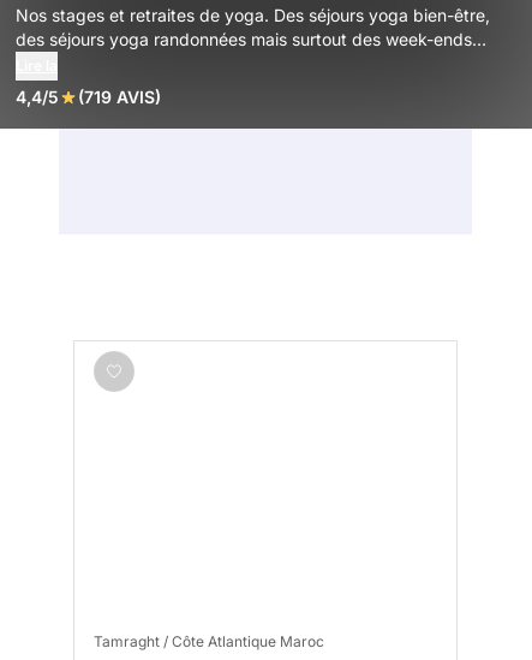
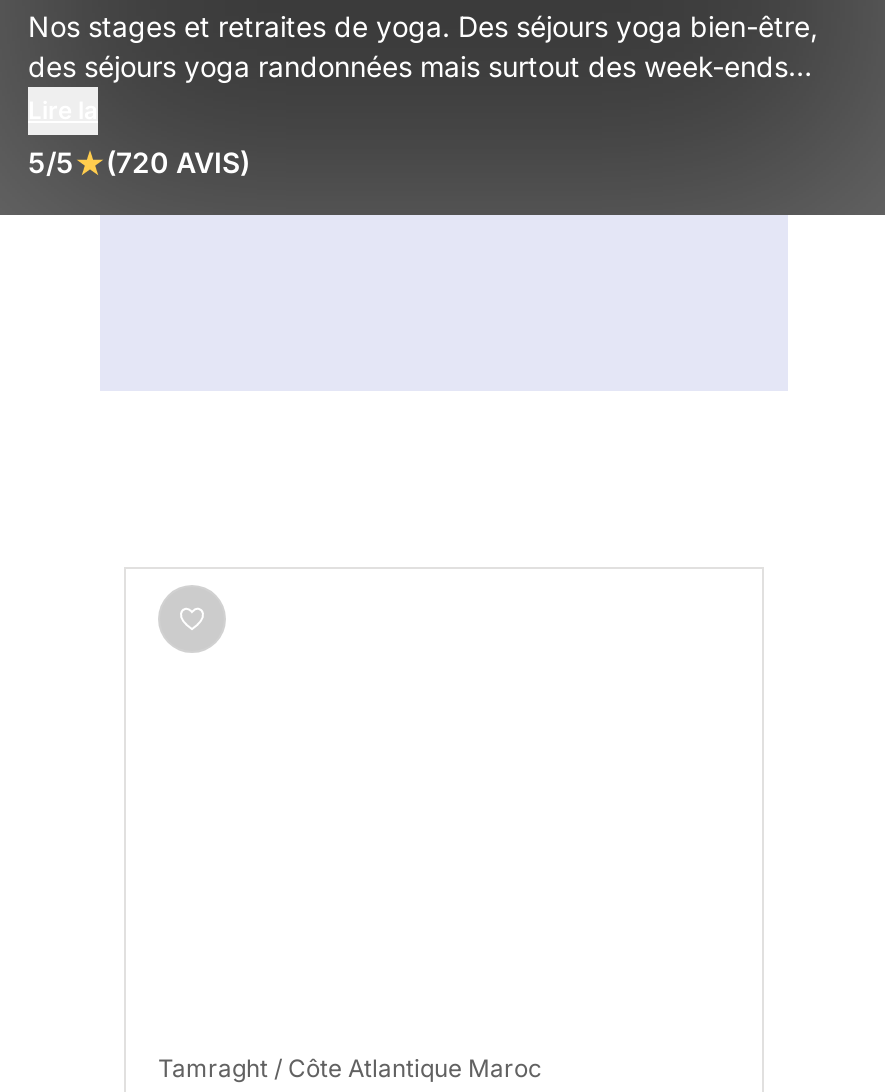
[16,87,59,107] 4,4/5 -> [28,144,74,178] 5/5
[78,87,161,107] (719 AVIS) -> [106,144,250,178] (720 AVIS)

